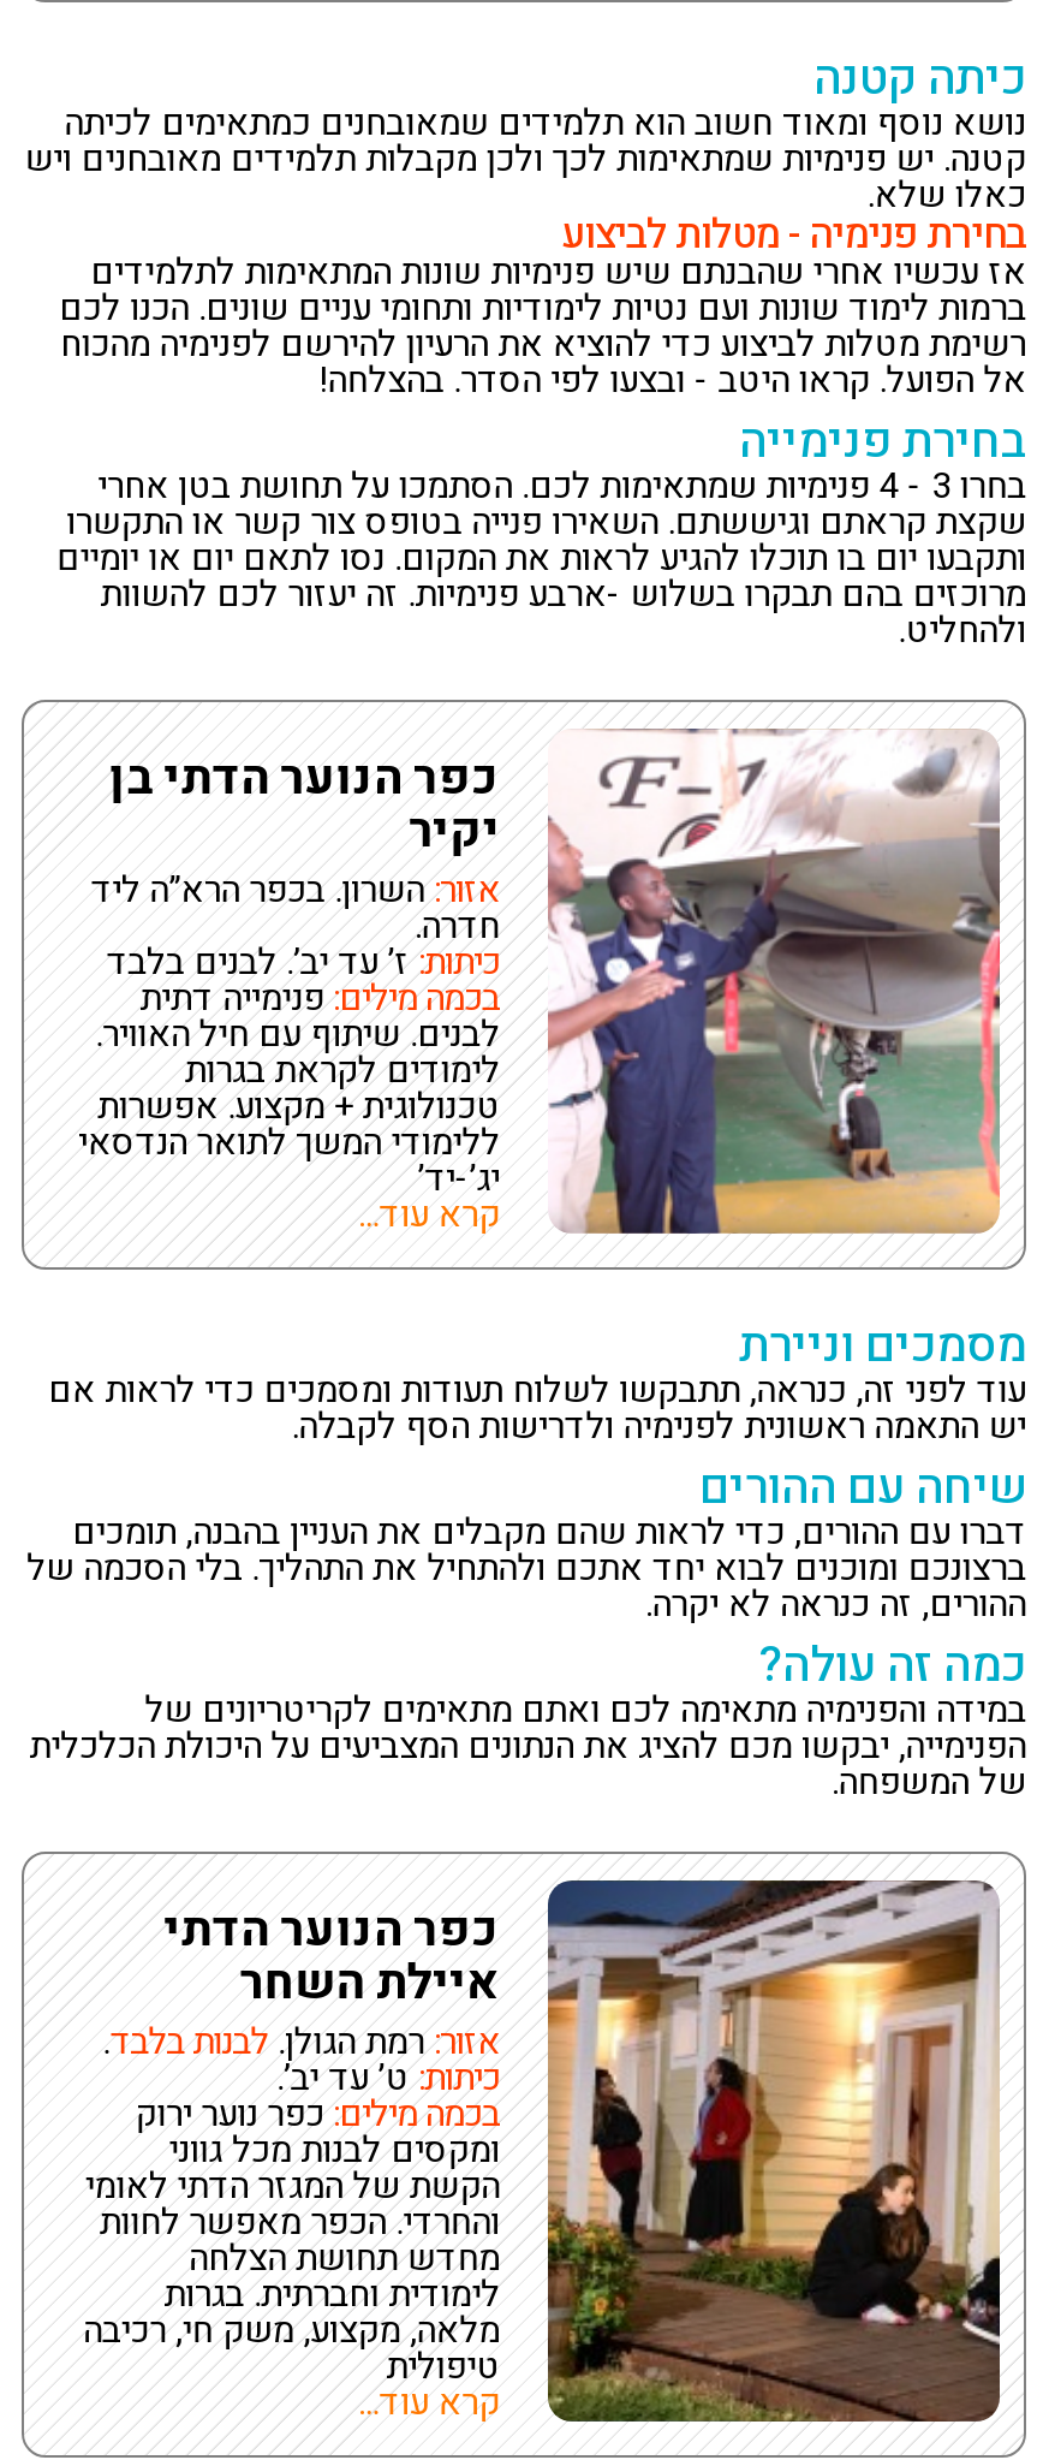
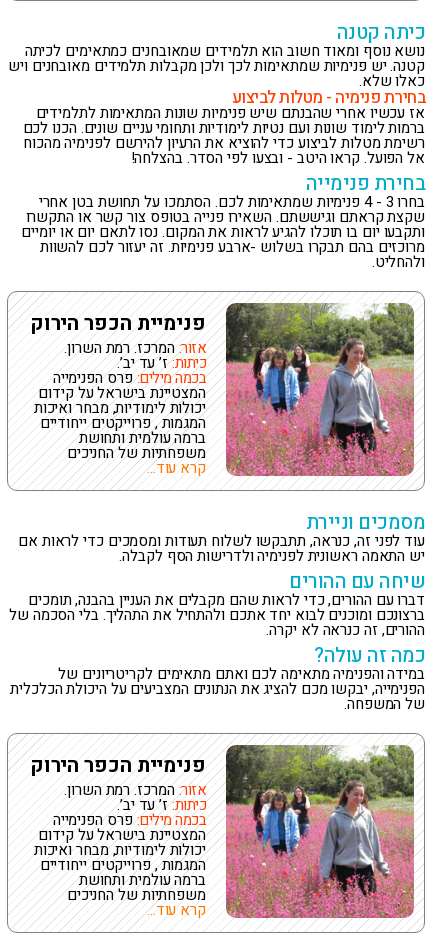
[78,729,1000,1236] [image] | כפר הנוער הדתי בן | יקיר | אזור: השרון. בכפר הרא”ה ליד | חדרה. | כיתות: ז’ עד יב’. לבנים בלבד | בכמה מילים: פנימייה דתית | לבנים. שיתוף עם חיל האוויר. | לימודים לקראת בגרות | טכנולוגית + מקצוע. אפשרות | ללימודי המשך לתואר הנדסאי | יג’-יד’ -> [30,302,414,477] [image] | פנימיית הכפר הירוק | אזור: המרכז. רמת השרון. | כיתות: ז’ עד יב’. | בכמה מילים: פרס הפנימייה | המצטיינת בישראל על קידום | יכולות לימודיות, מבחר ואיכות | המגמות , פרוייקטים ייחודיים | ברמה עולמית ותחושת | משפחתיות של החניכים
[83,1878,1002,2424] [image] | כפר הנוער הדתי | איילת השחר | אזור: רמת הגולן. לבנות בלבד. | כיתות: ט’ עד יב’. | בכמה מילים: כפר נוער ירוק | ומקסים לבנות מכל גווני | הקשת של המגזר הדתי לאומי | והחרדי. הכפר מאפשר לחוות | מחדש תחושת הצלחה | לימודית וחברתית. בגרות | מלאה, מקצוע, משק חי, רכיבה | טיפולית -> [30,744,415,919] [image] | פנימיית הכפר הירוק | אזור: המרכז. רמת השרון. | כיתות: ז’ עד יב’. | בכמה מילים: פרס הפנימייה | המצטיינת בישראל על קידום | יכולות לימודיות, מבחר ואיכות | המגמות , פרוייקטים ייחודיים | ברמה עולמית ותחושת | משפחתיות של החניכים

